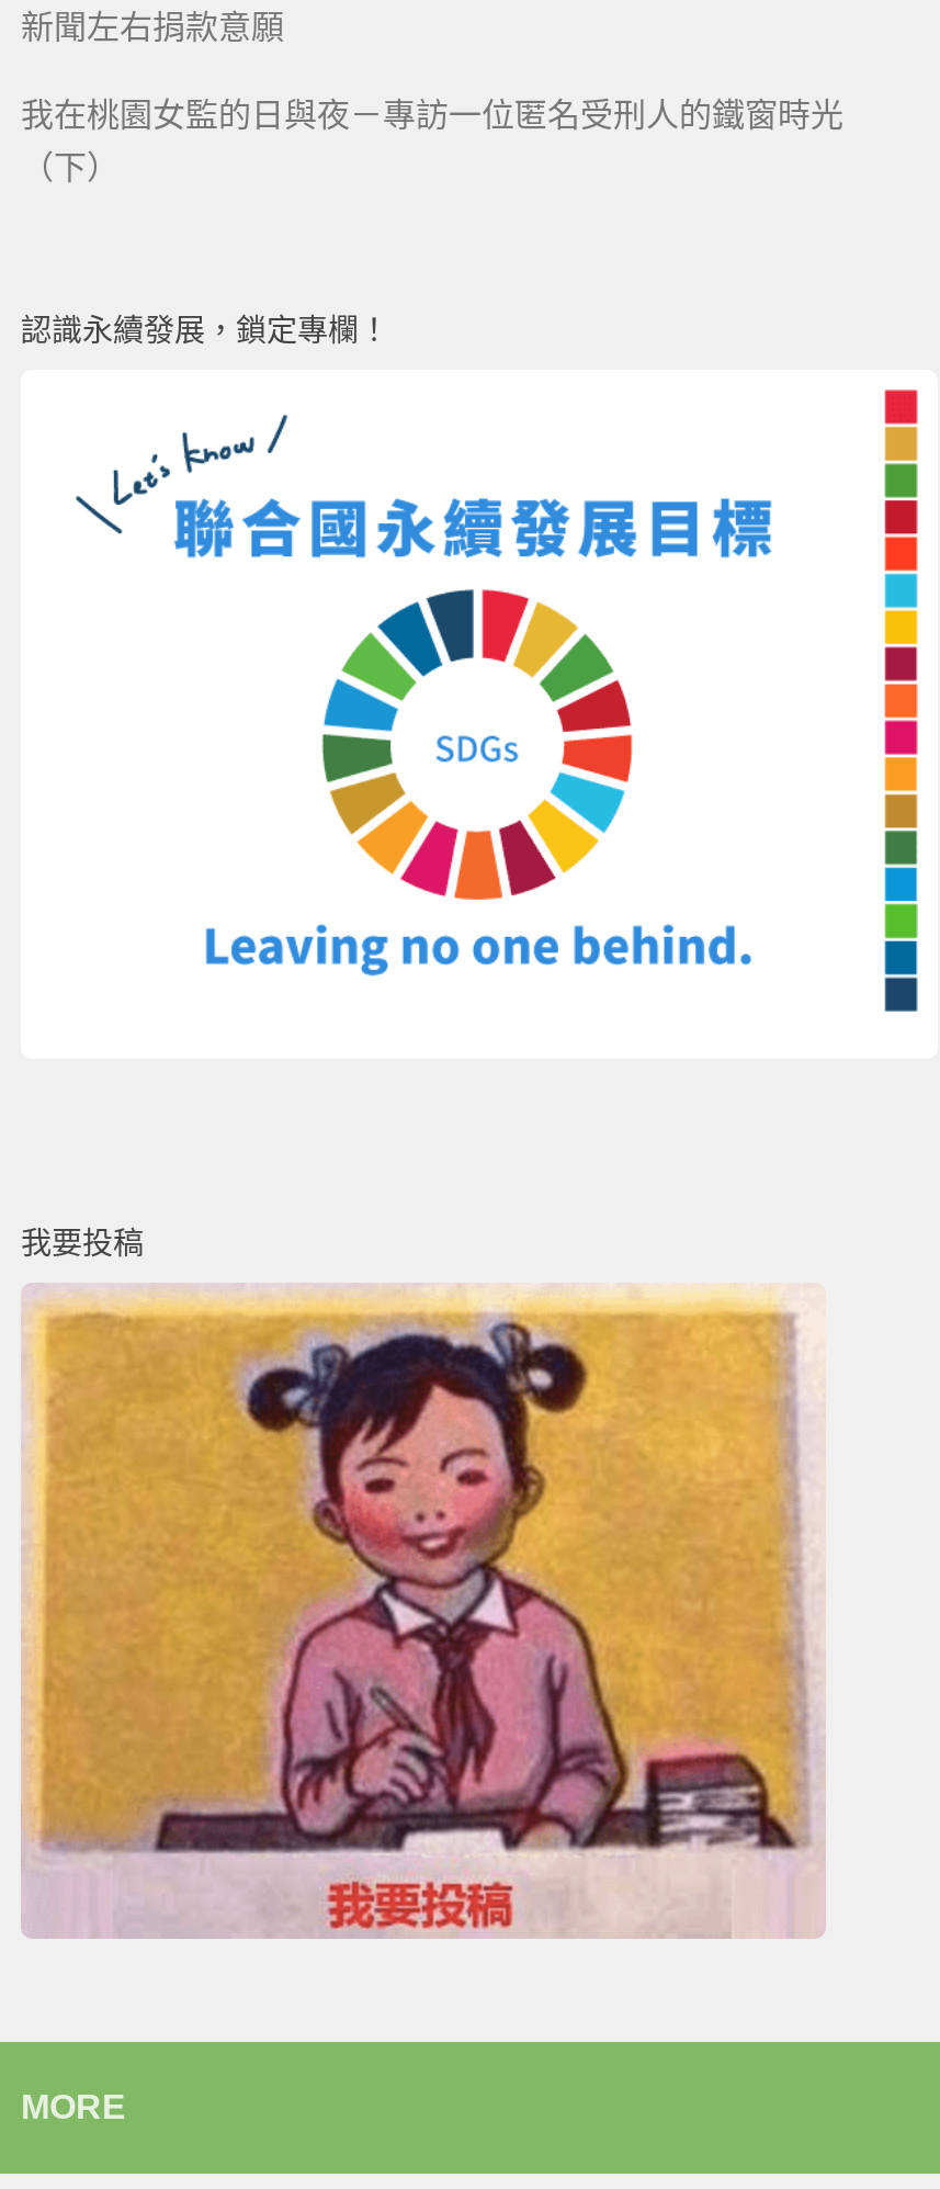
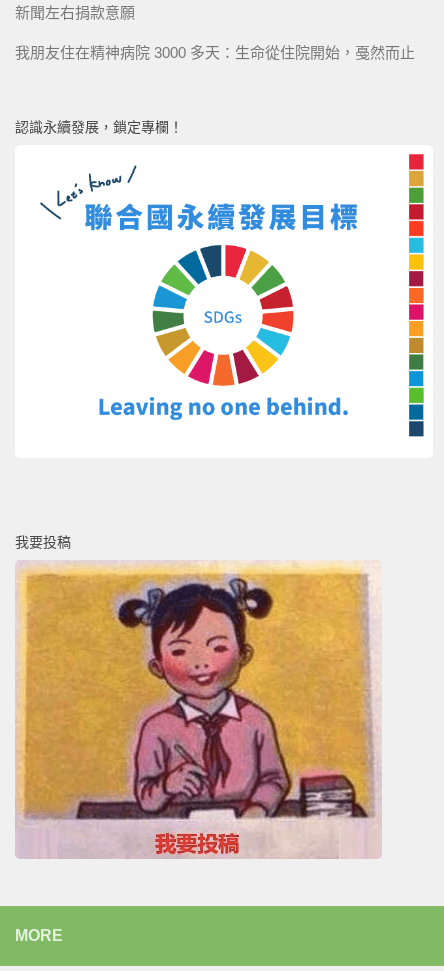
[21,96,843,186] 我在桃園女監的日與夜－專訪一位匿名受刑人的鐵窗時光 | （下） -> [15,44,415,61] 我朋友住在精神病院 3000 多天：生命從住院開始，戞然而止

